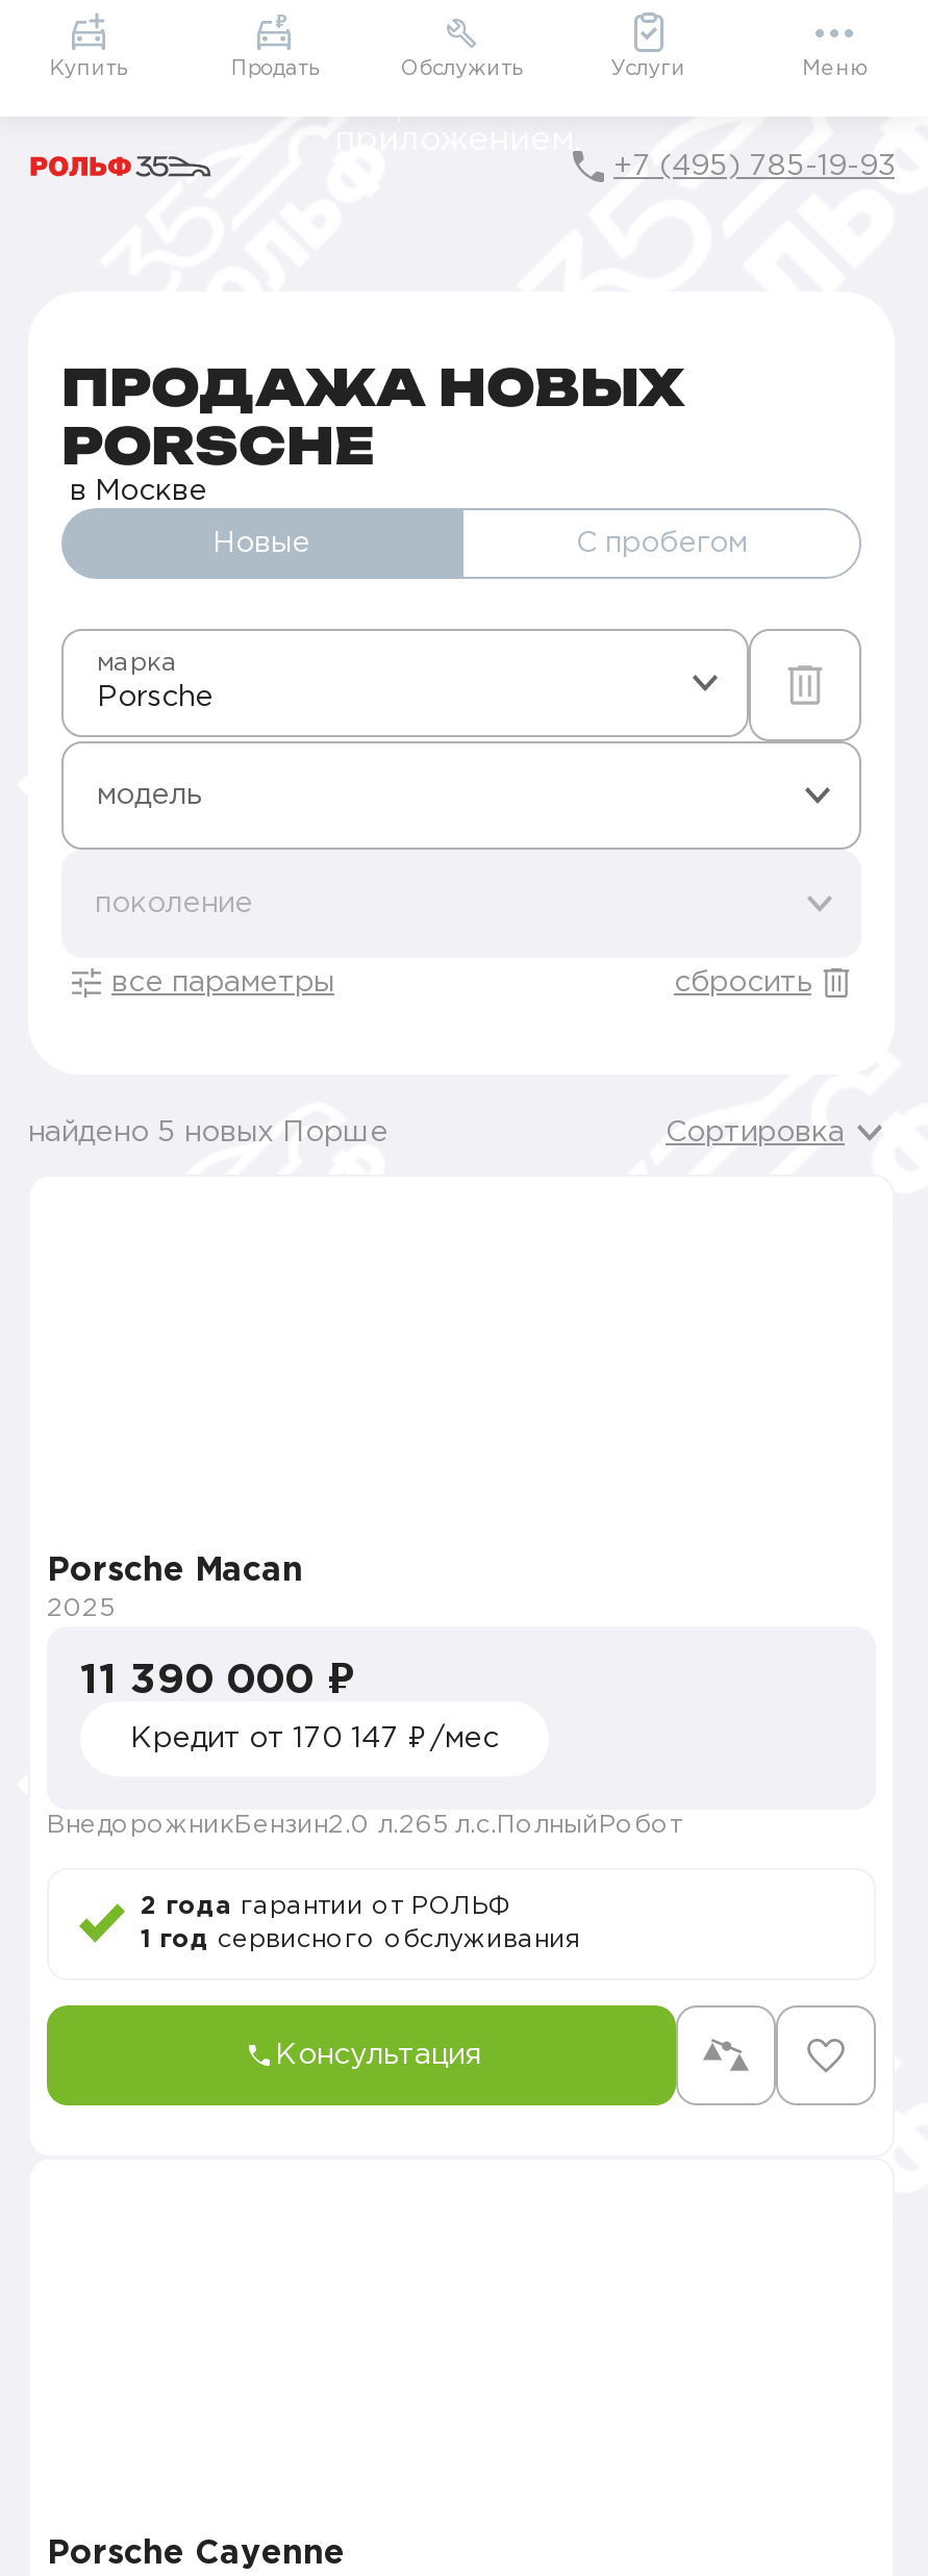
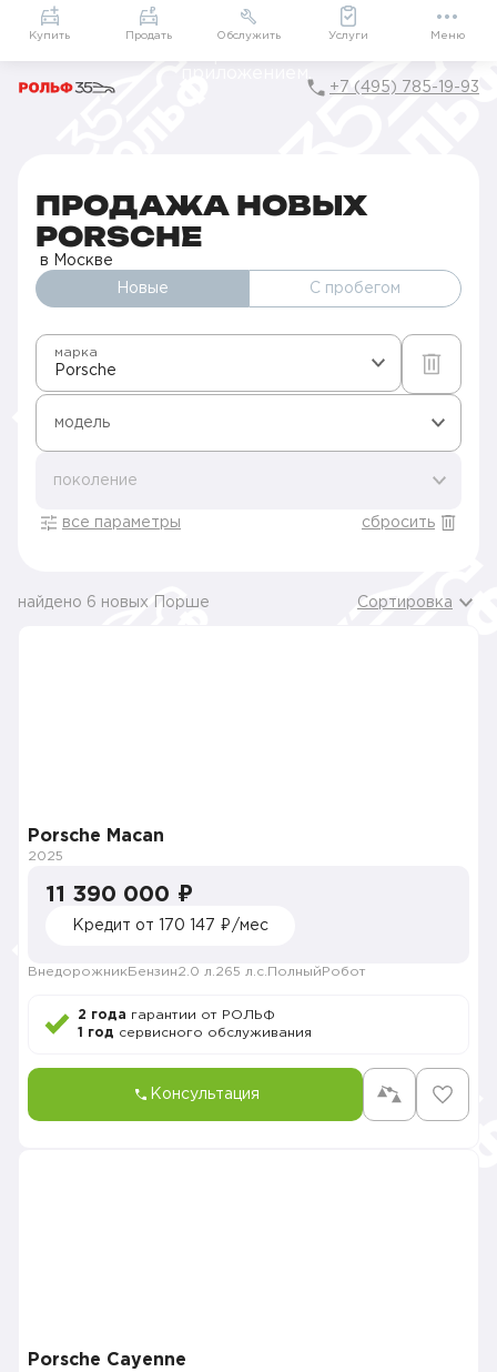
[28,1120,388,1145] найдено 5 новых Порше -> [18,596,210,609] найдено 6 новых Порше

